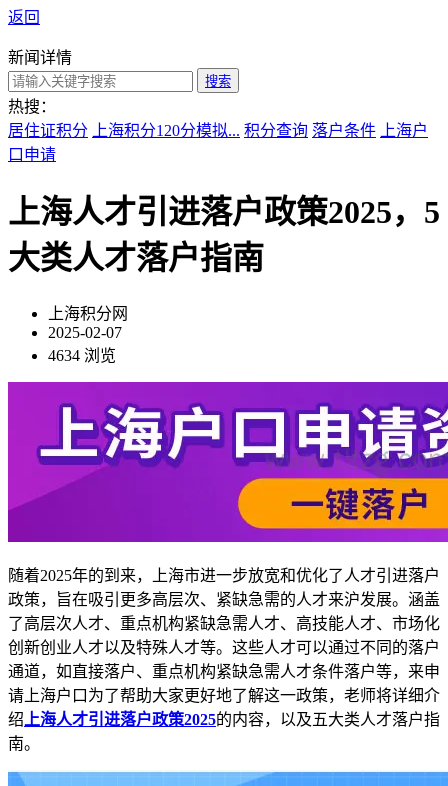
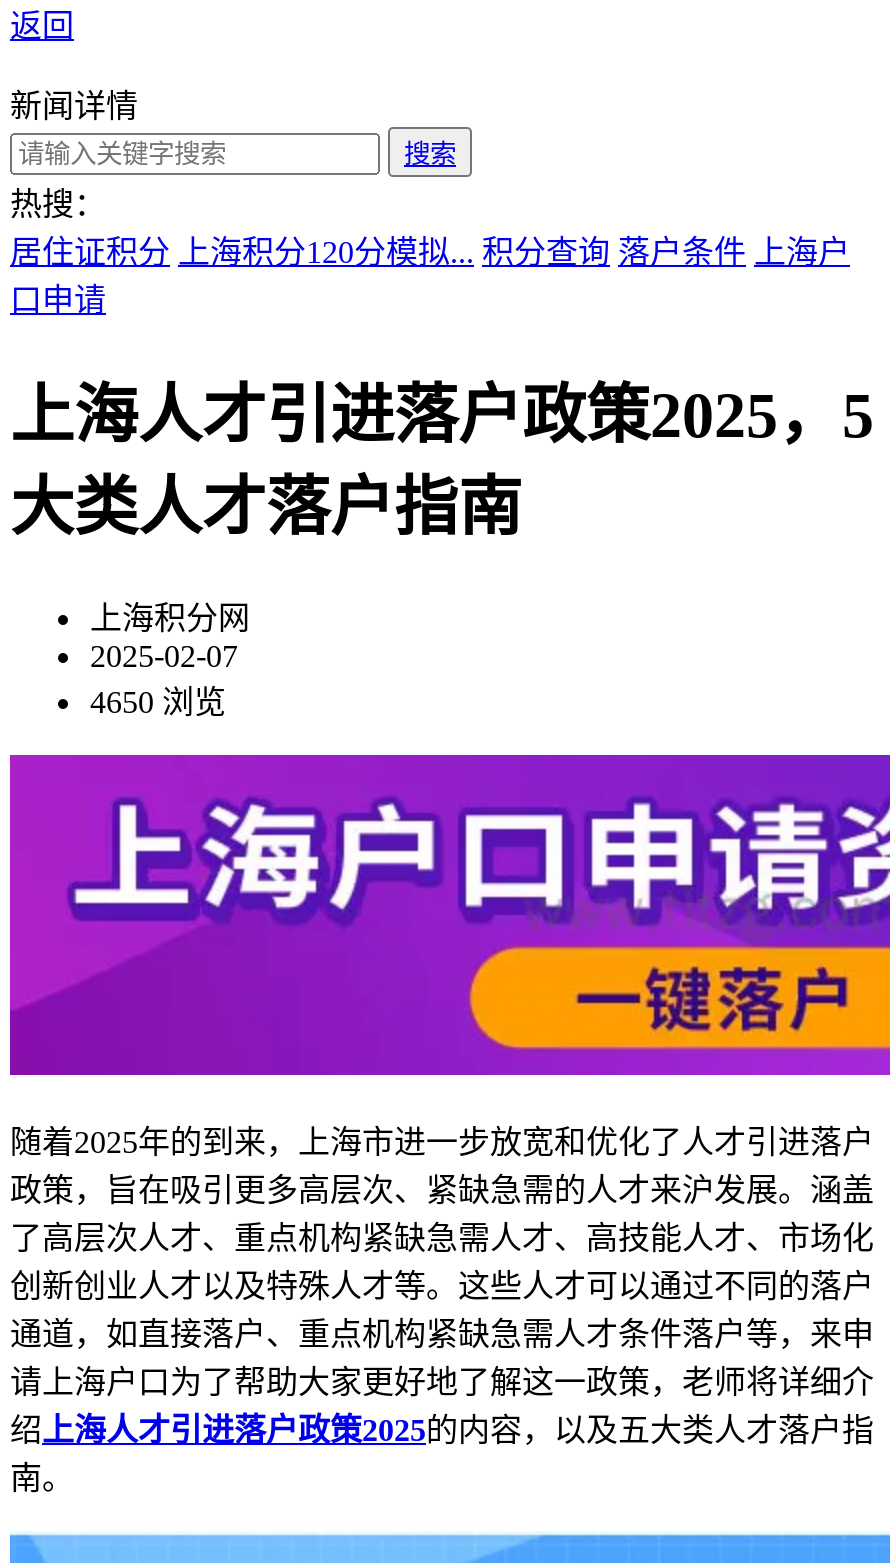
[48,347,116,364] 4634 浏览 -> [90,685,226,719] 4650 浏览

